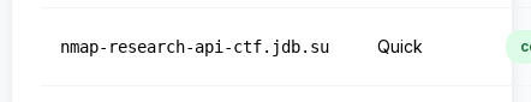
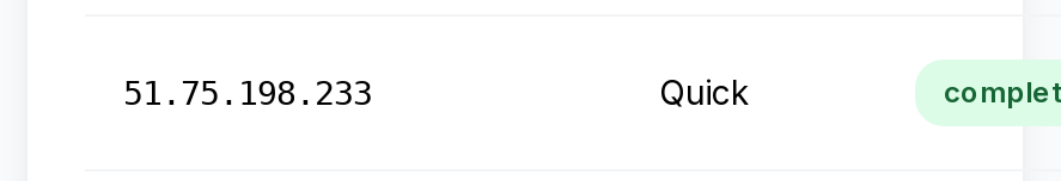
[60,37,329,56] nmap-research-api-ctf.jdb.su -> [123,74,372,112] 51.75.198.233

